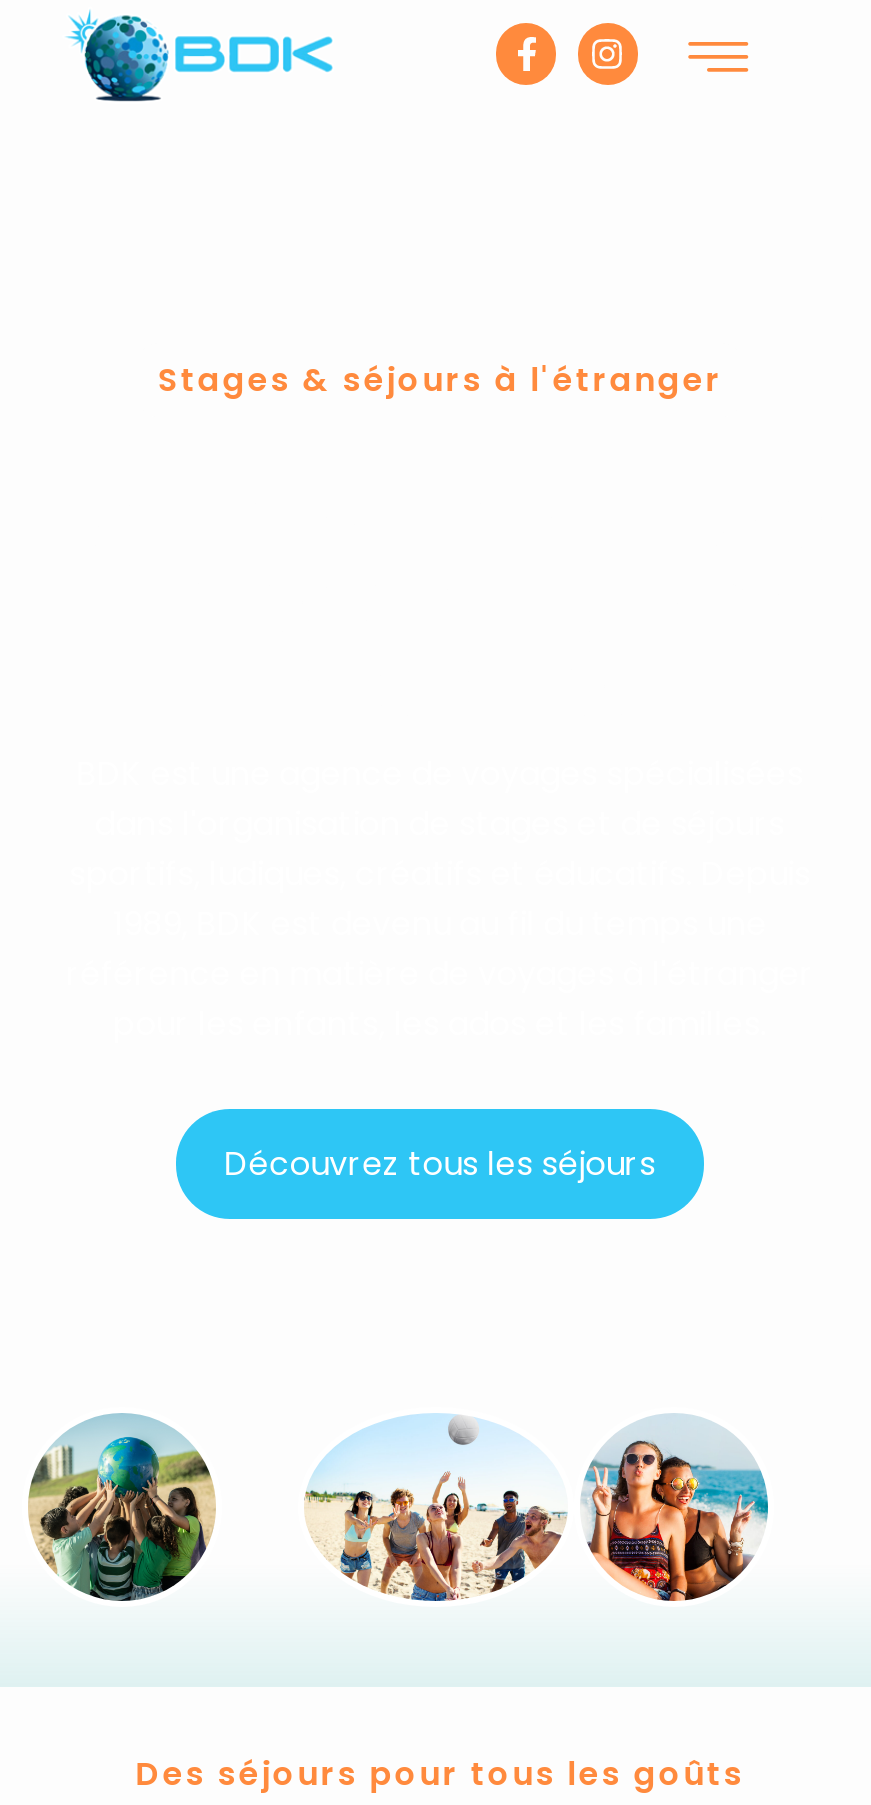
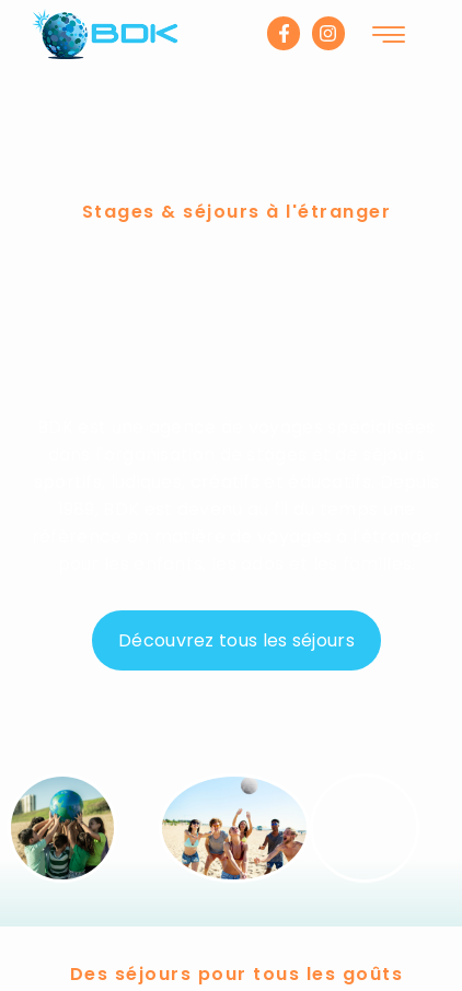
[580,1413,770,1603] [image] -> none

